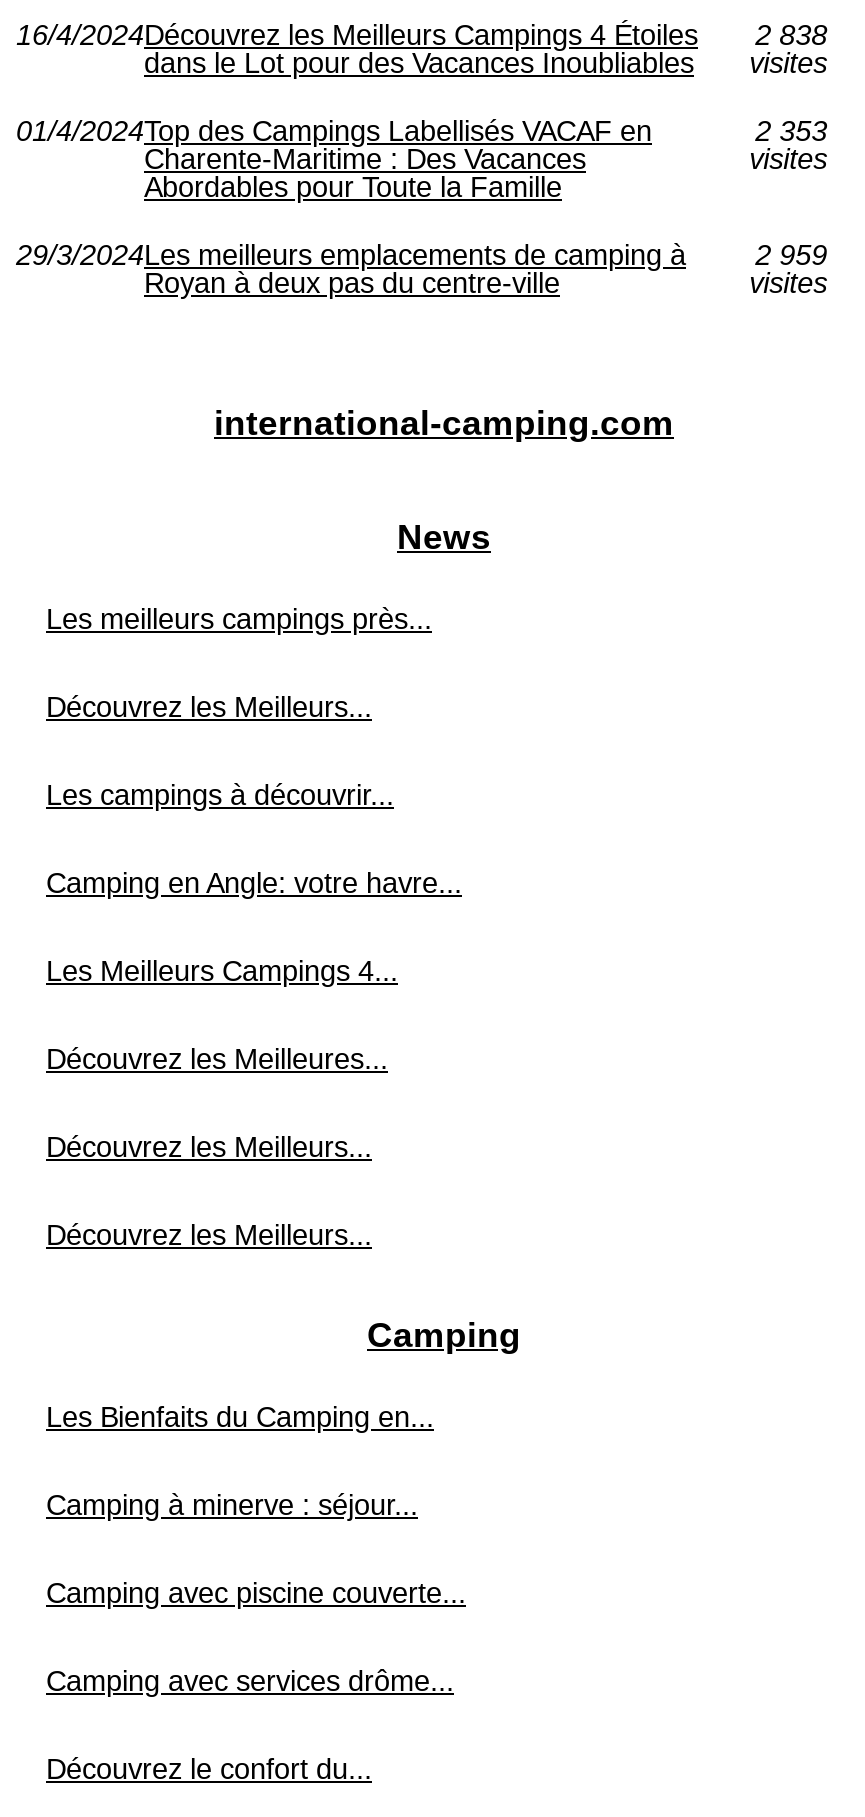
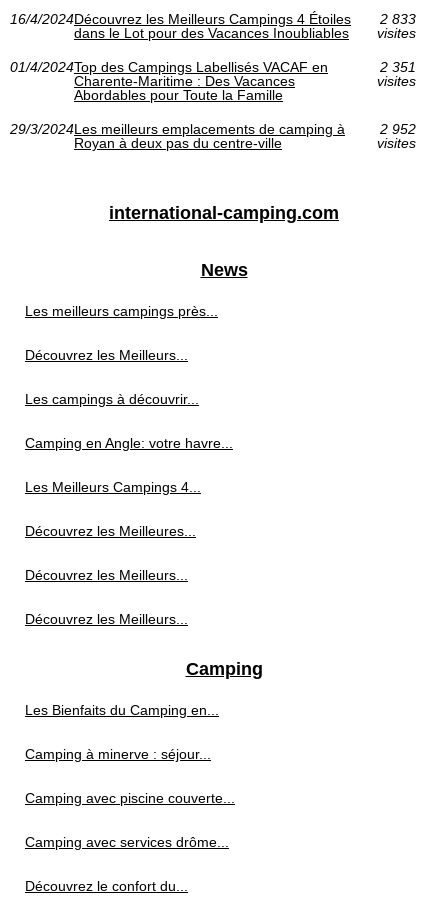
[16,20,827,52] 16/4/2024Découvrez les Meilleurs Campings 4 Étoiles 2 838 -> [10,11,416,27] 16/4/2024Découvrez les Meilleurs Campings 4 Étoiles 2 833
[755,116,827,148] 2 353 -> [380,59,416,75] 2 351
[755,240,827,272] 2 959 -> [380,121,416,137] 2 952

